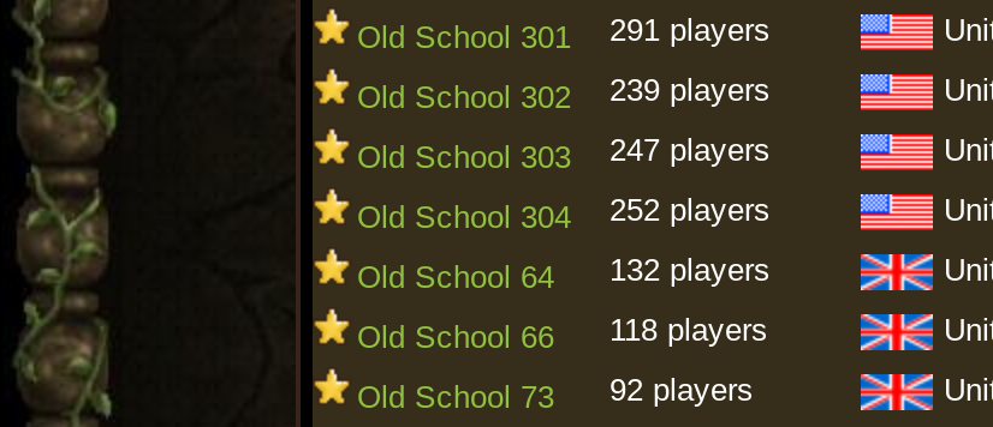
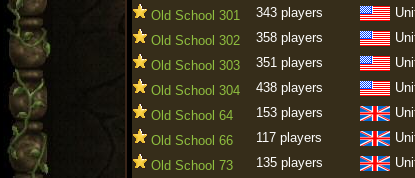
[357,12,771,55] Old School 301 291 players -> [150,5,322,23] Old School 301 343 players
[357,72,771,115] Old School 302 239 players -> [150,30,322,48] Old School 302 358 players
[357,132,771,175] Old School 303 247 players -> [150,55,322,73] Old School 303 351 players
[357,192,771,235] Old School 304 252 players -> [150,80,322,98] Old School 304 438 players
[357,252,771,295] Old School 64 132 players -> [150,105,322,123] Old School 64 153 players
[357,312,768,355] Old School 66 118 players -> [150,130,321,148] Old School 66 117 players
[357,372,754,415] Old School 73 92 players -> [150,155,322,173] Old School 73 135 players

